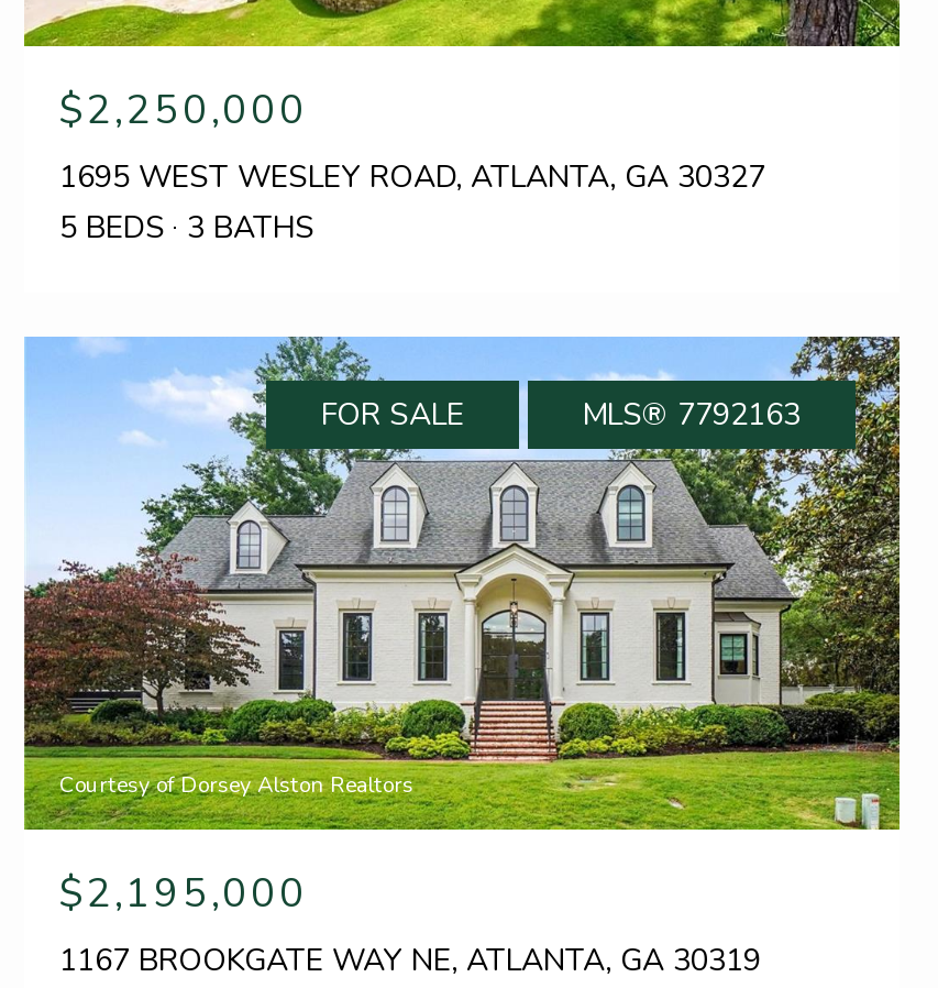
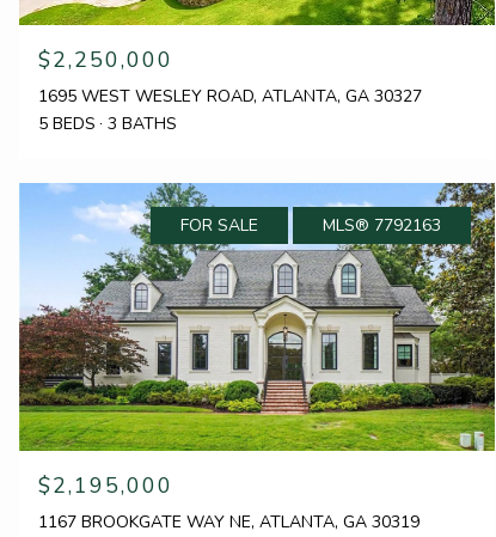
[59,769,413,800] Courtesy of Dorsey Alston Realtors -> none

